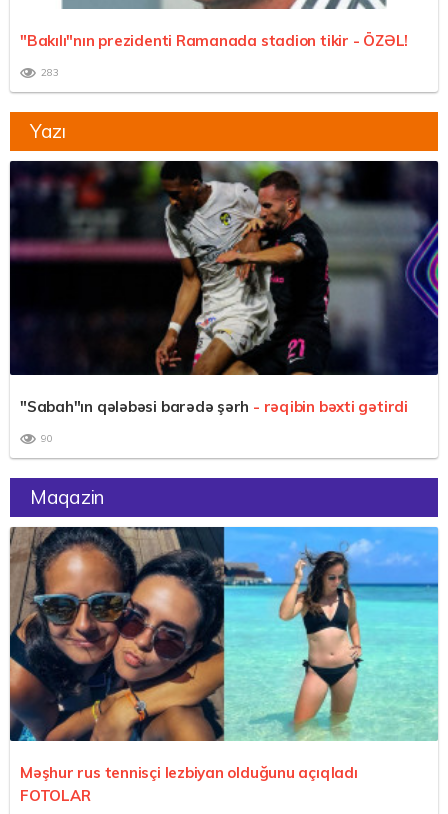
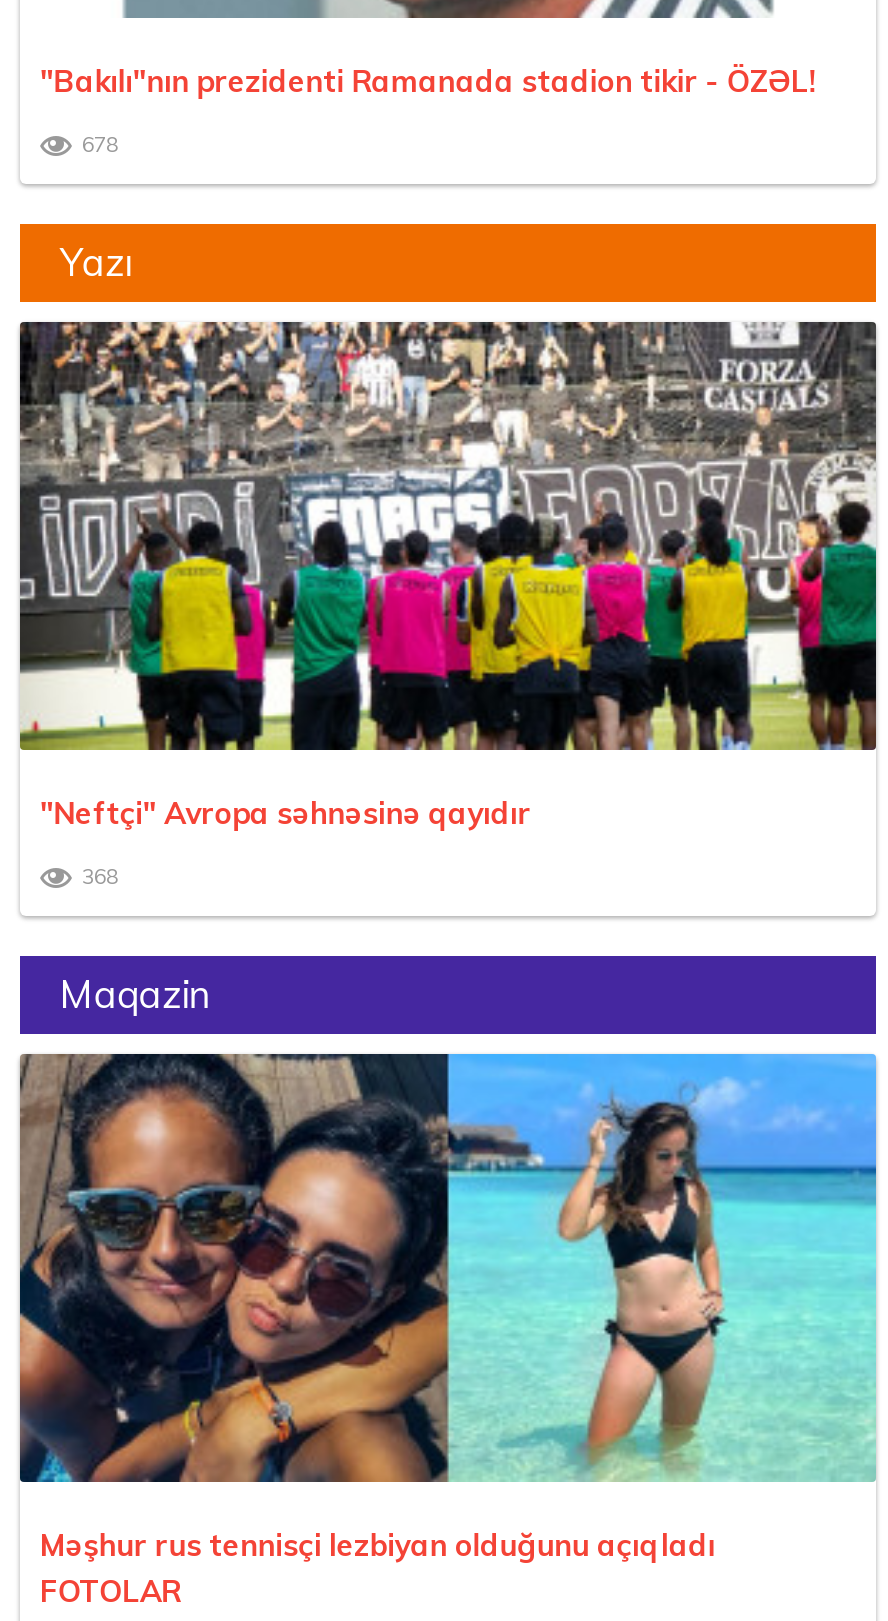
[41,66,59,79] 283 -> [82,133,118,159] 678
[9,160,439,416] [image] | "Sabah"ın qələbəsi barədə şərh - rəqibin bəxti gətirdi -> [18,320,878,832] [image] | "Neftçi" Avropa səhnəsinə qayıdır
[41,432,53,445] 90 -> [82,865,118,891] 368

